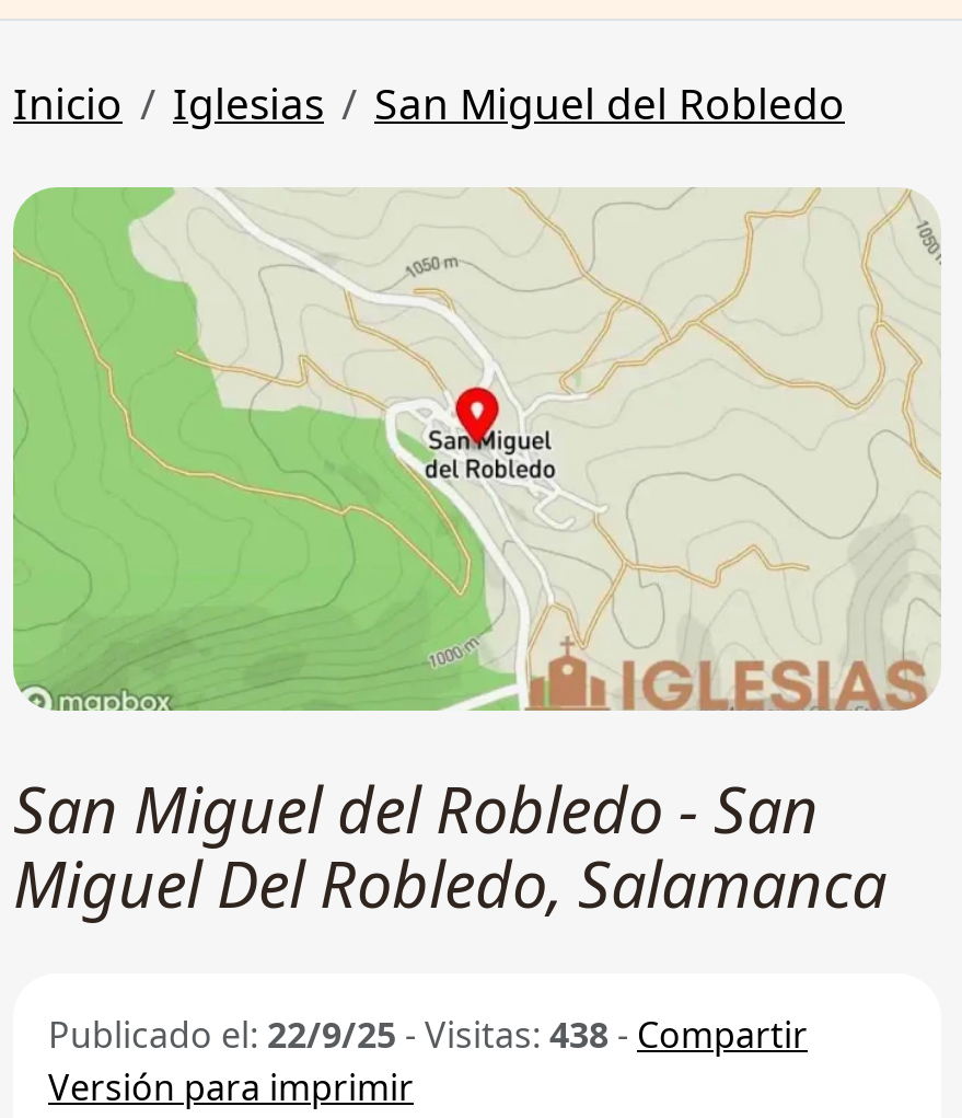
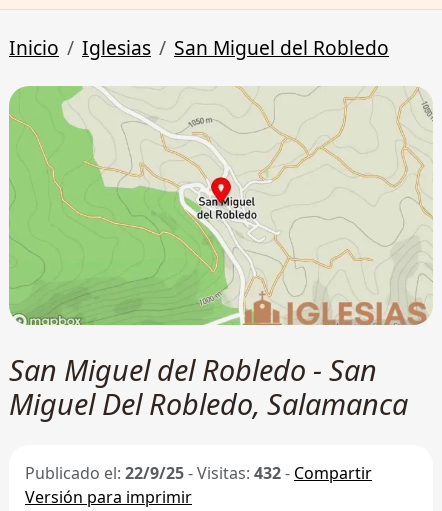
[48,1010,808,1058] Publicado el: 22/9/25 - Visitas: 438 - Compartir -> [25,461,372,483] Publicado el: 22/9/25 - Visitas: 432 - Compartir

